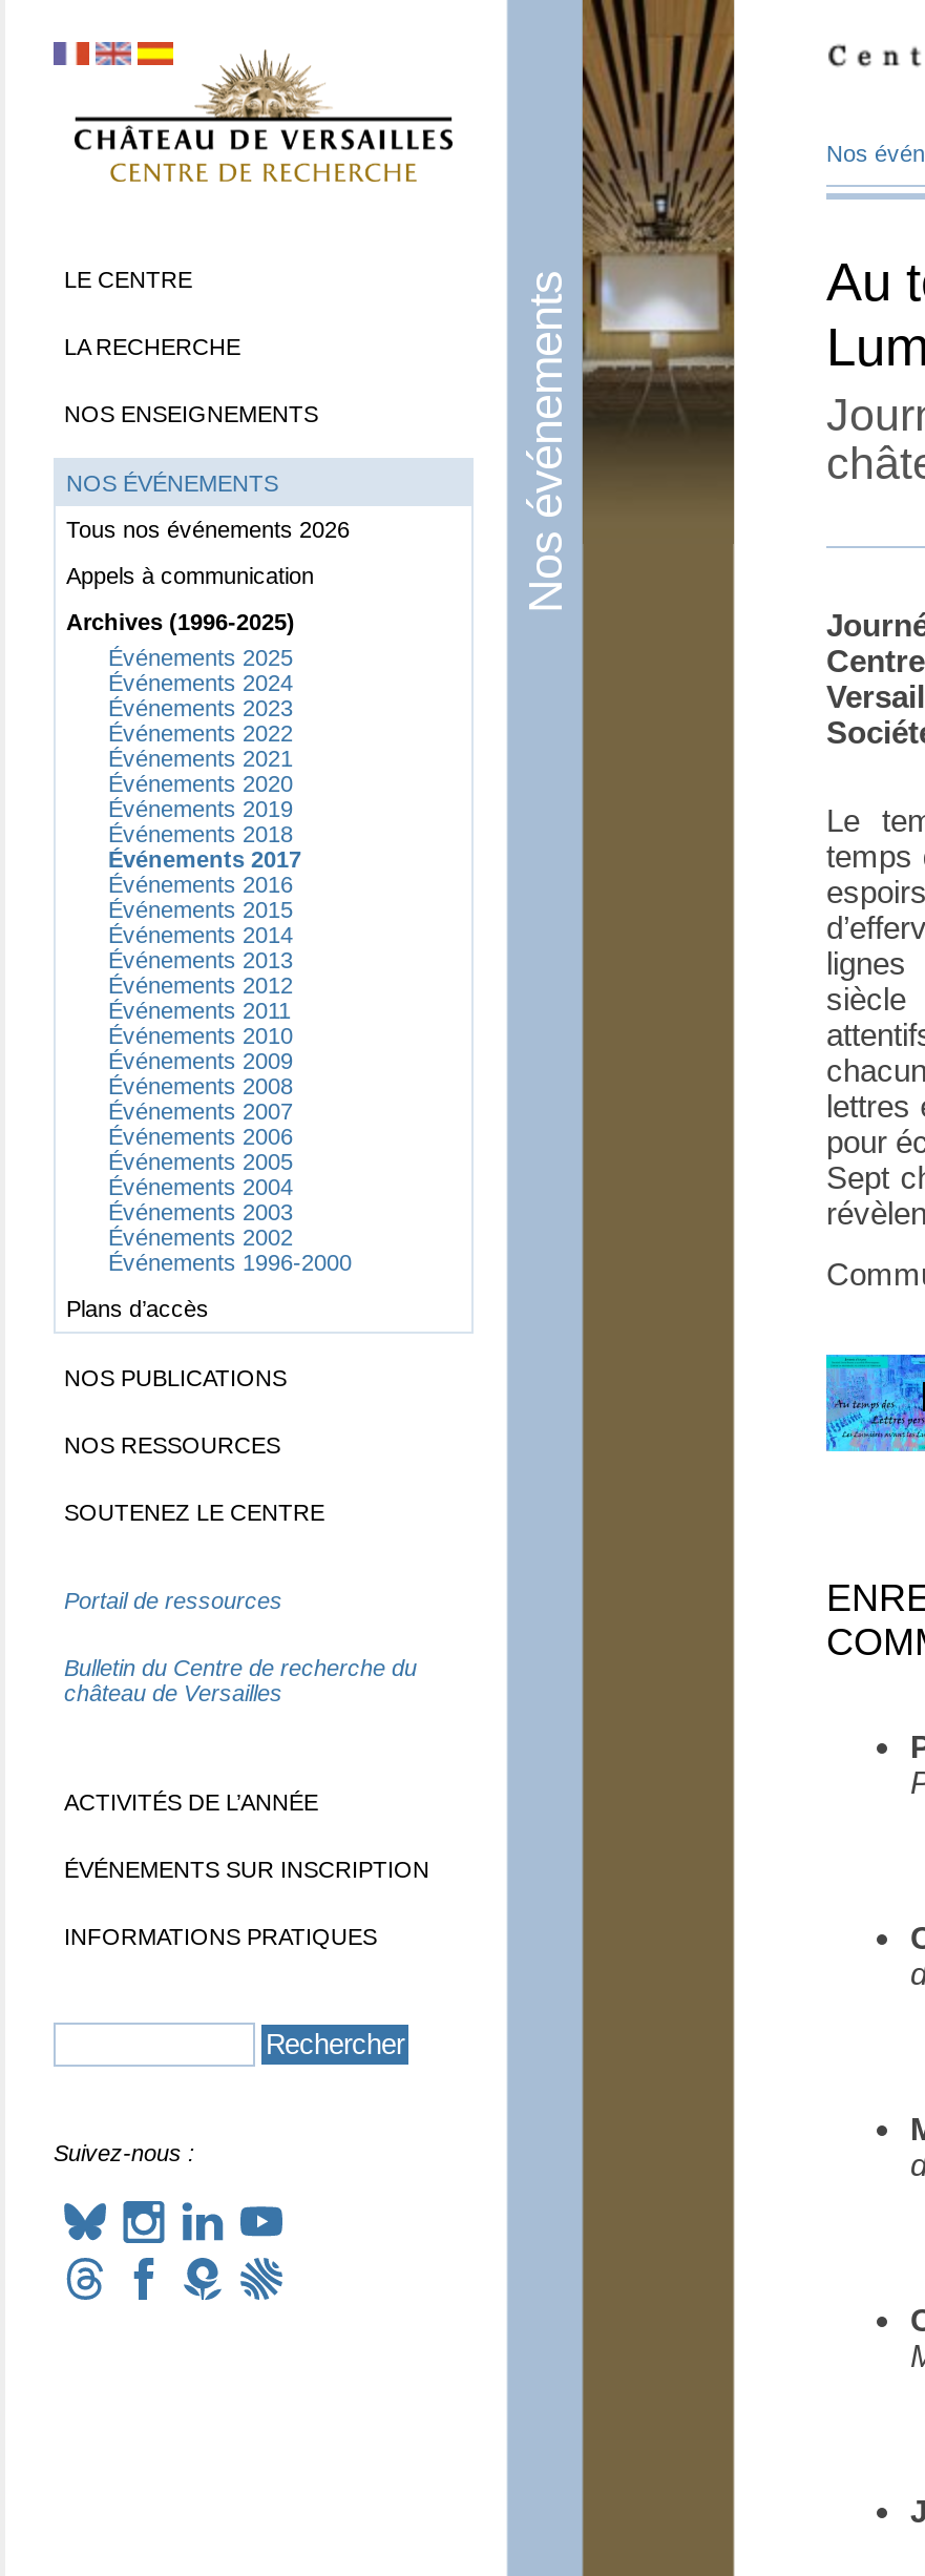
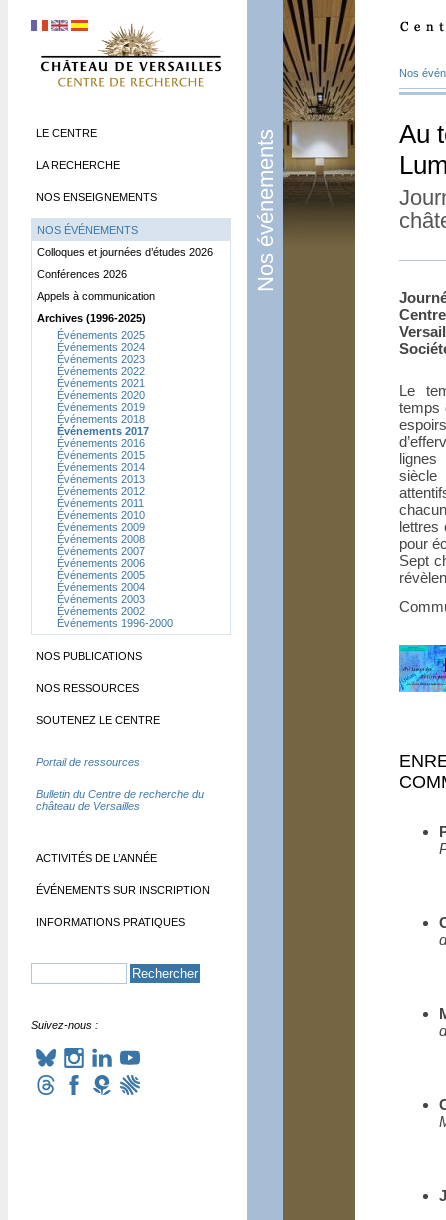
[66,516,350,541] Tous nos événements 2026 -> [37,245,213,279] Colloques et journées d’études 2026 | Conférences 2026
moved [66,562,352,1274] -> [37,289,173,628]: Appels à communication | Archives (1996-2025) | Événements 2025 | ... | Événements 2002 | Événements 1996-2000
[66,1295,209,1320] Plans d’accès -> none

